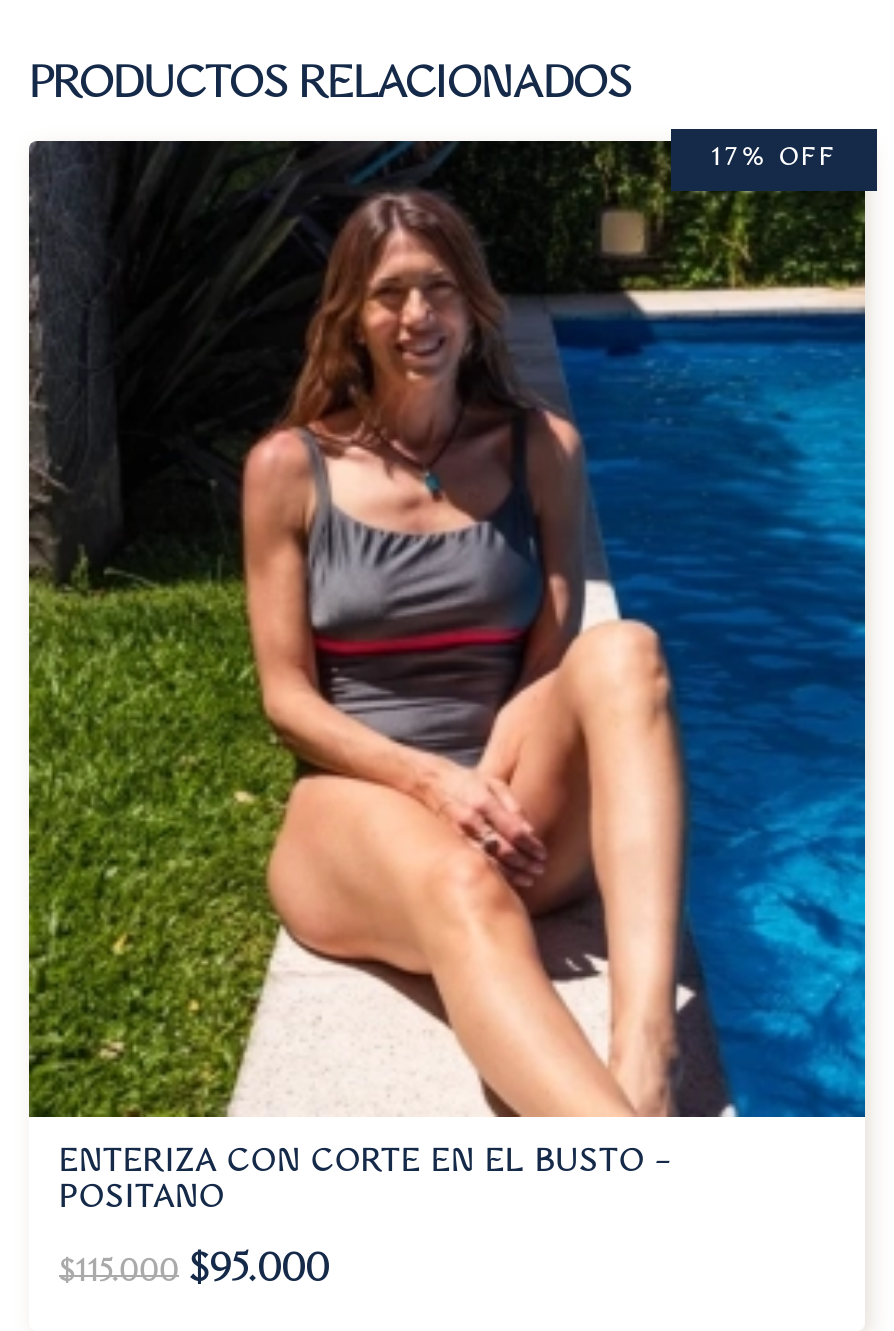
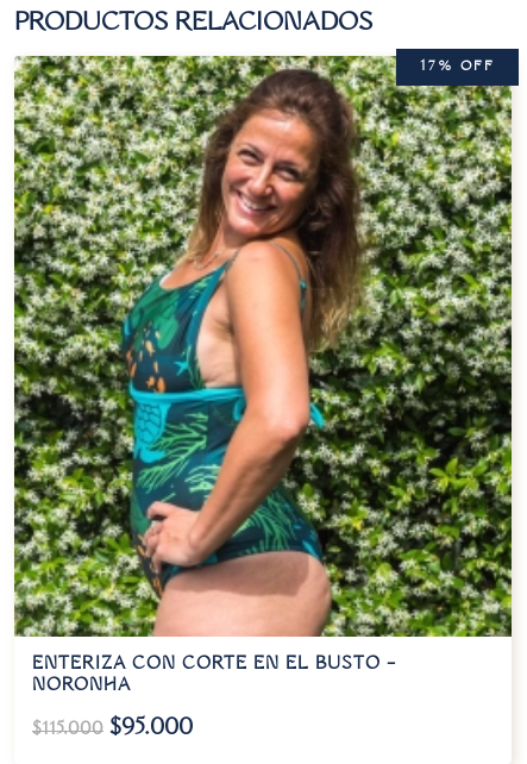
[27,139,867,1215] [image] | POSITANO -> [13,55,513,695] [image] | NORONHA

